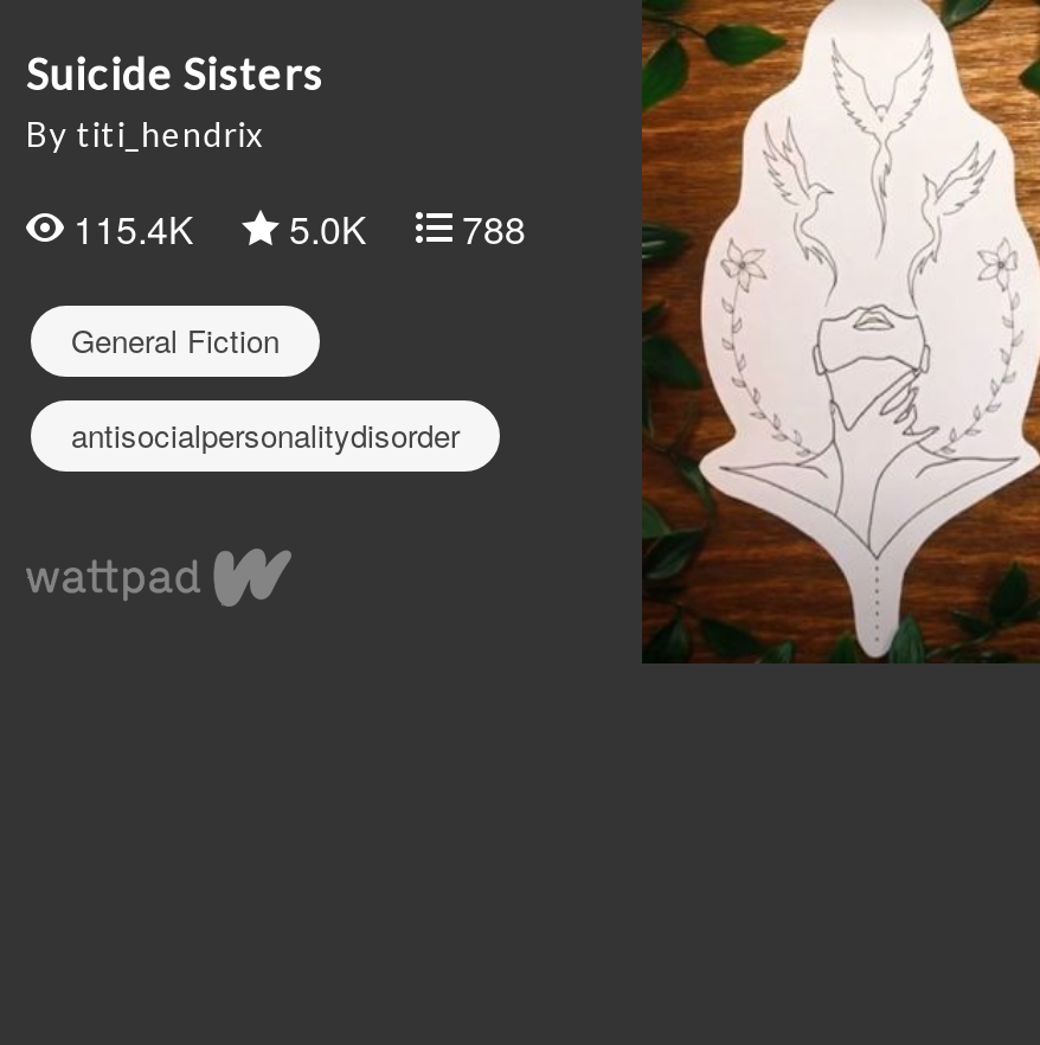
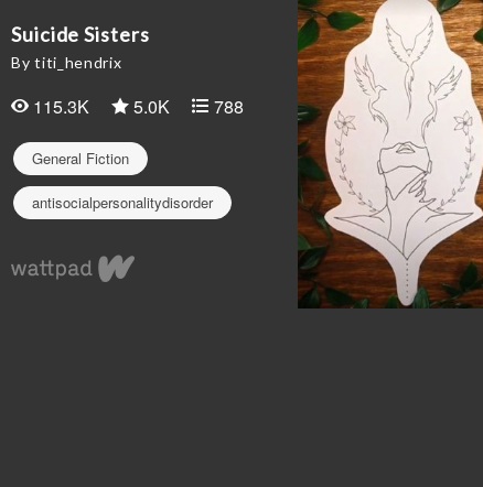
[64,201,526,256] 115.4K 5.0K 788 -> [29,94,244,119] 115.3K 5.0K 788

